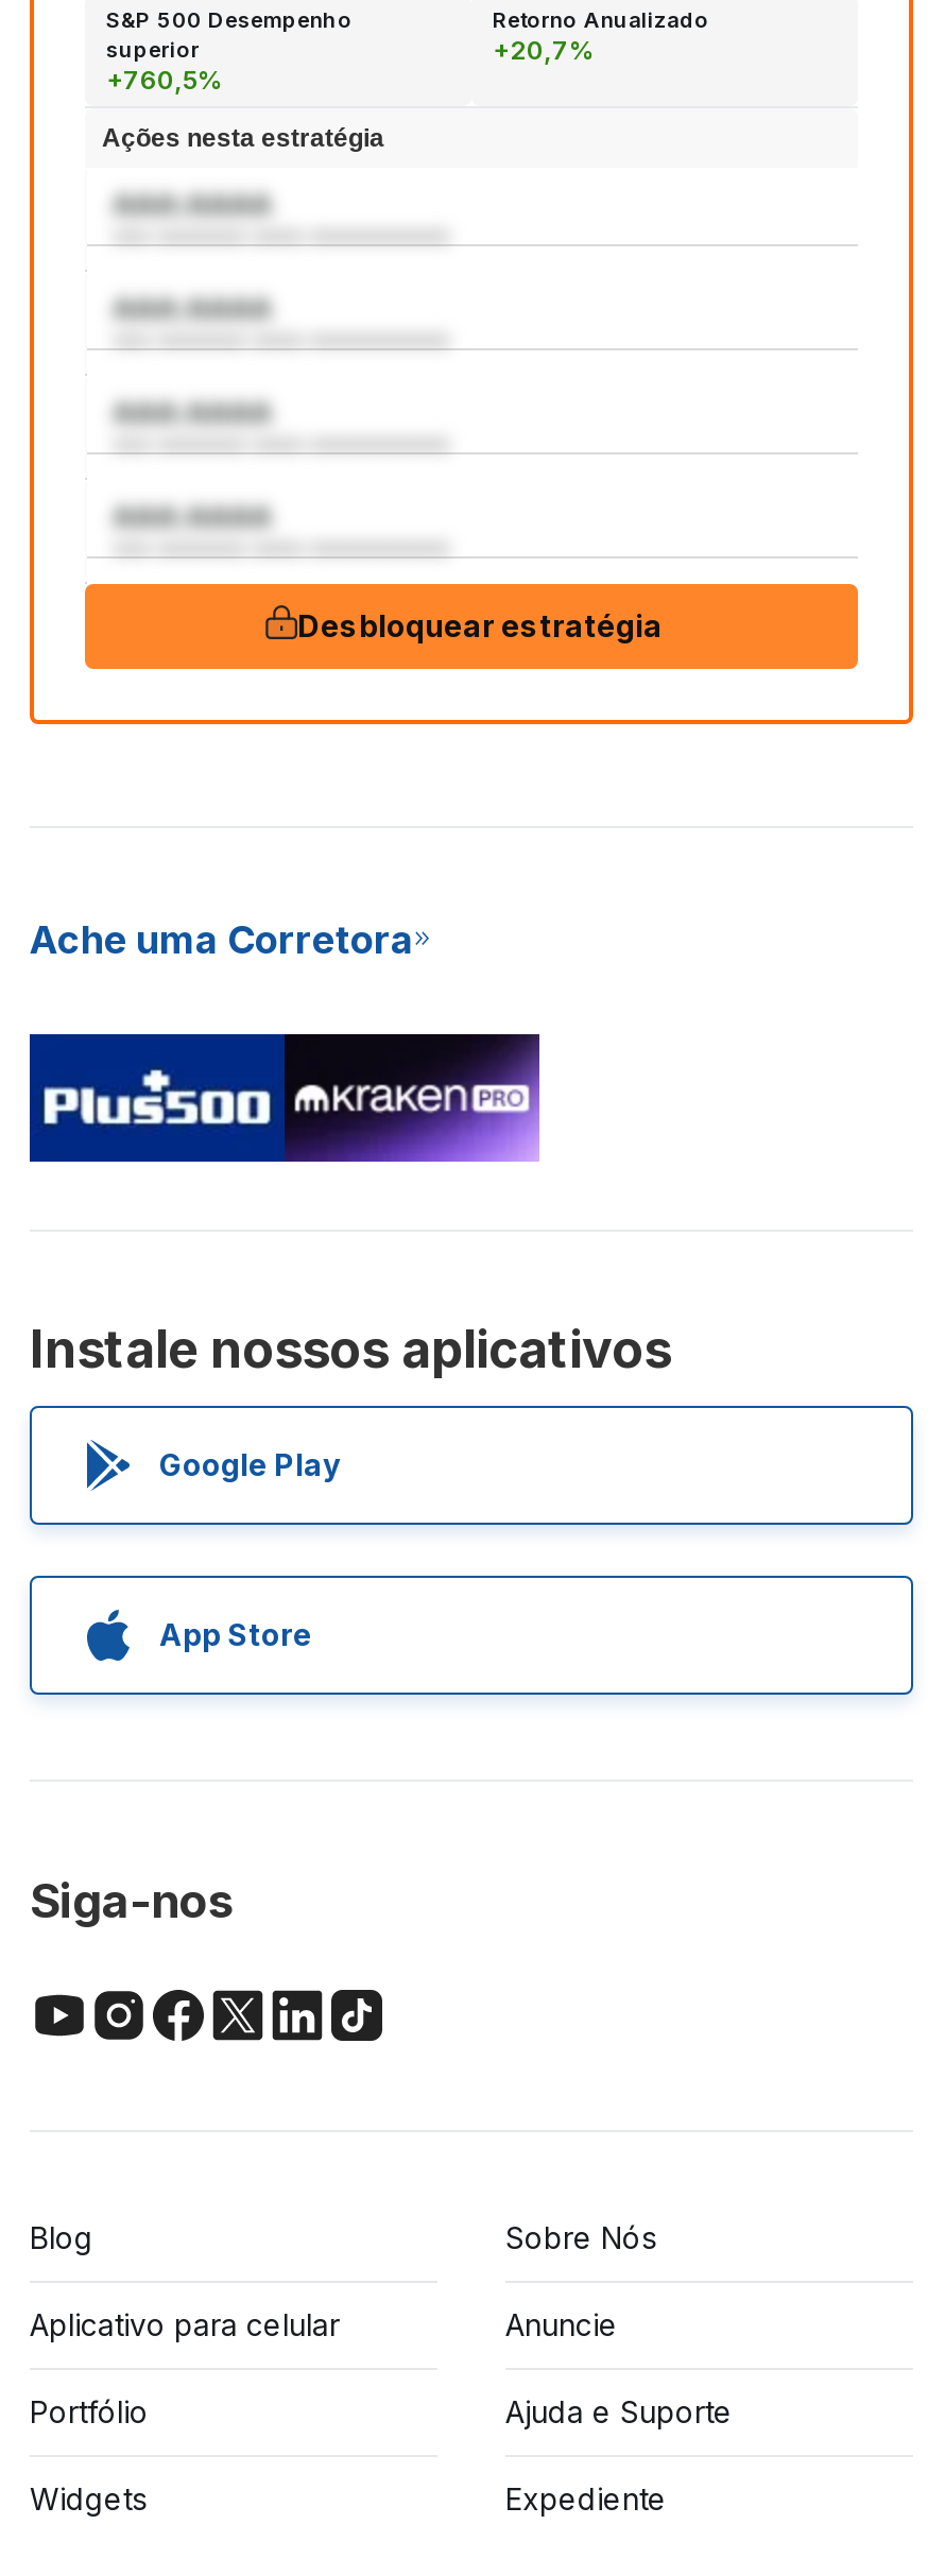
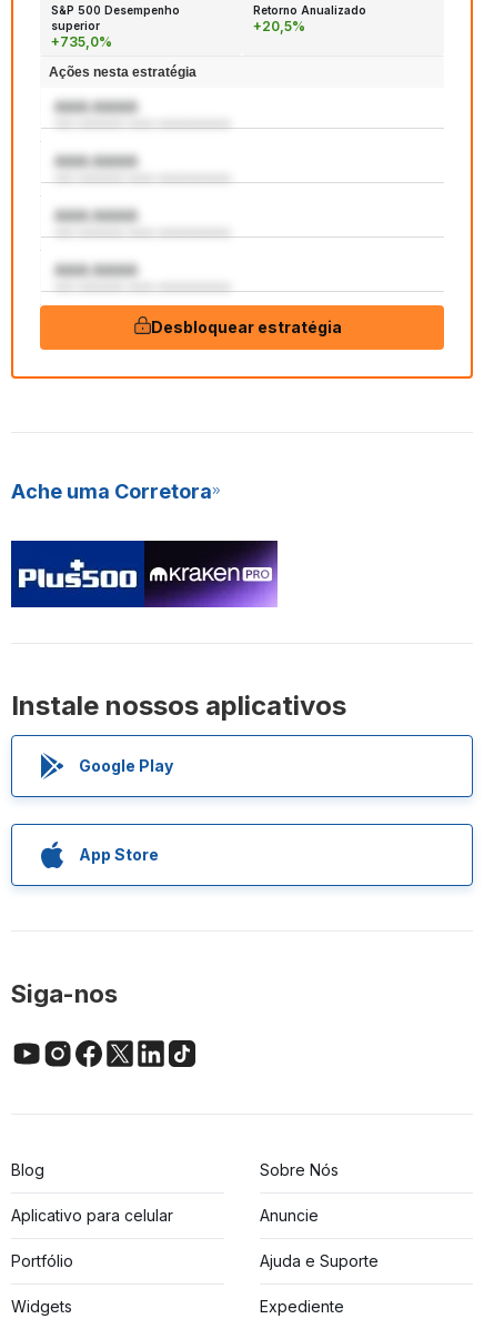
[493,34,595,65] +20,7% -> [253,18,305,34] +20,5%
[106,63,223,95] +760,5% -> [51,33,112,50] +735,0%

